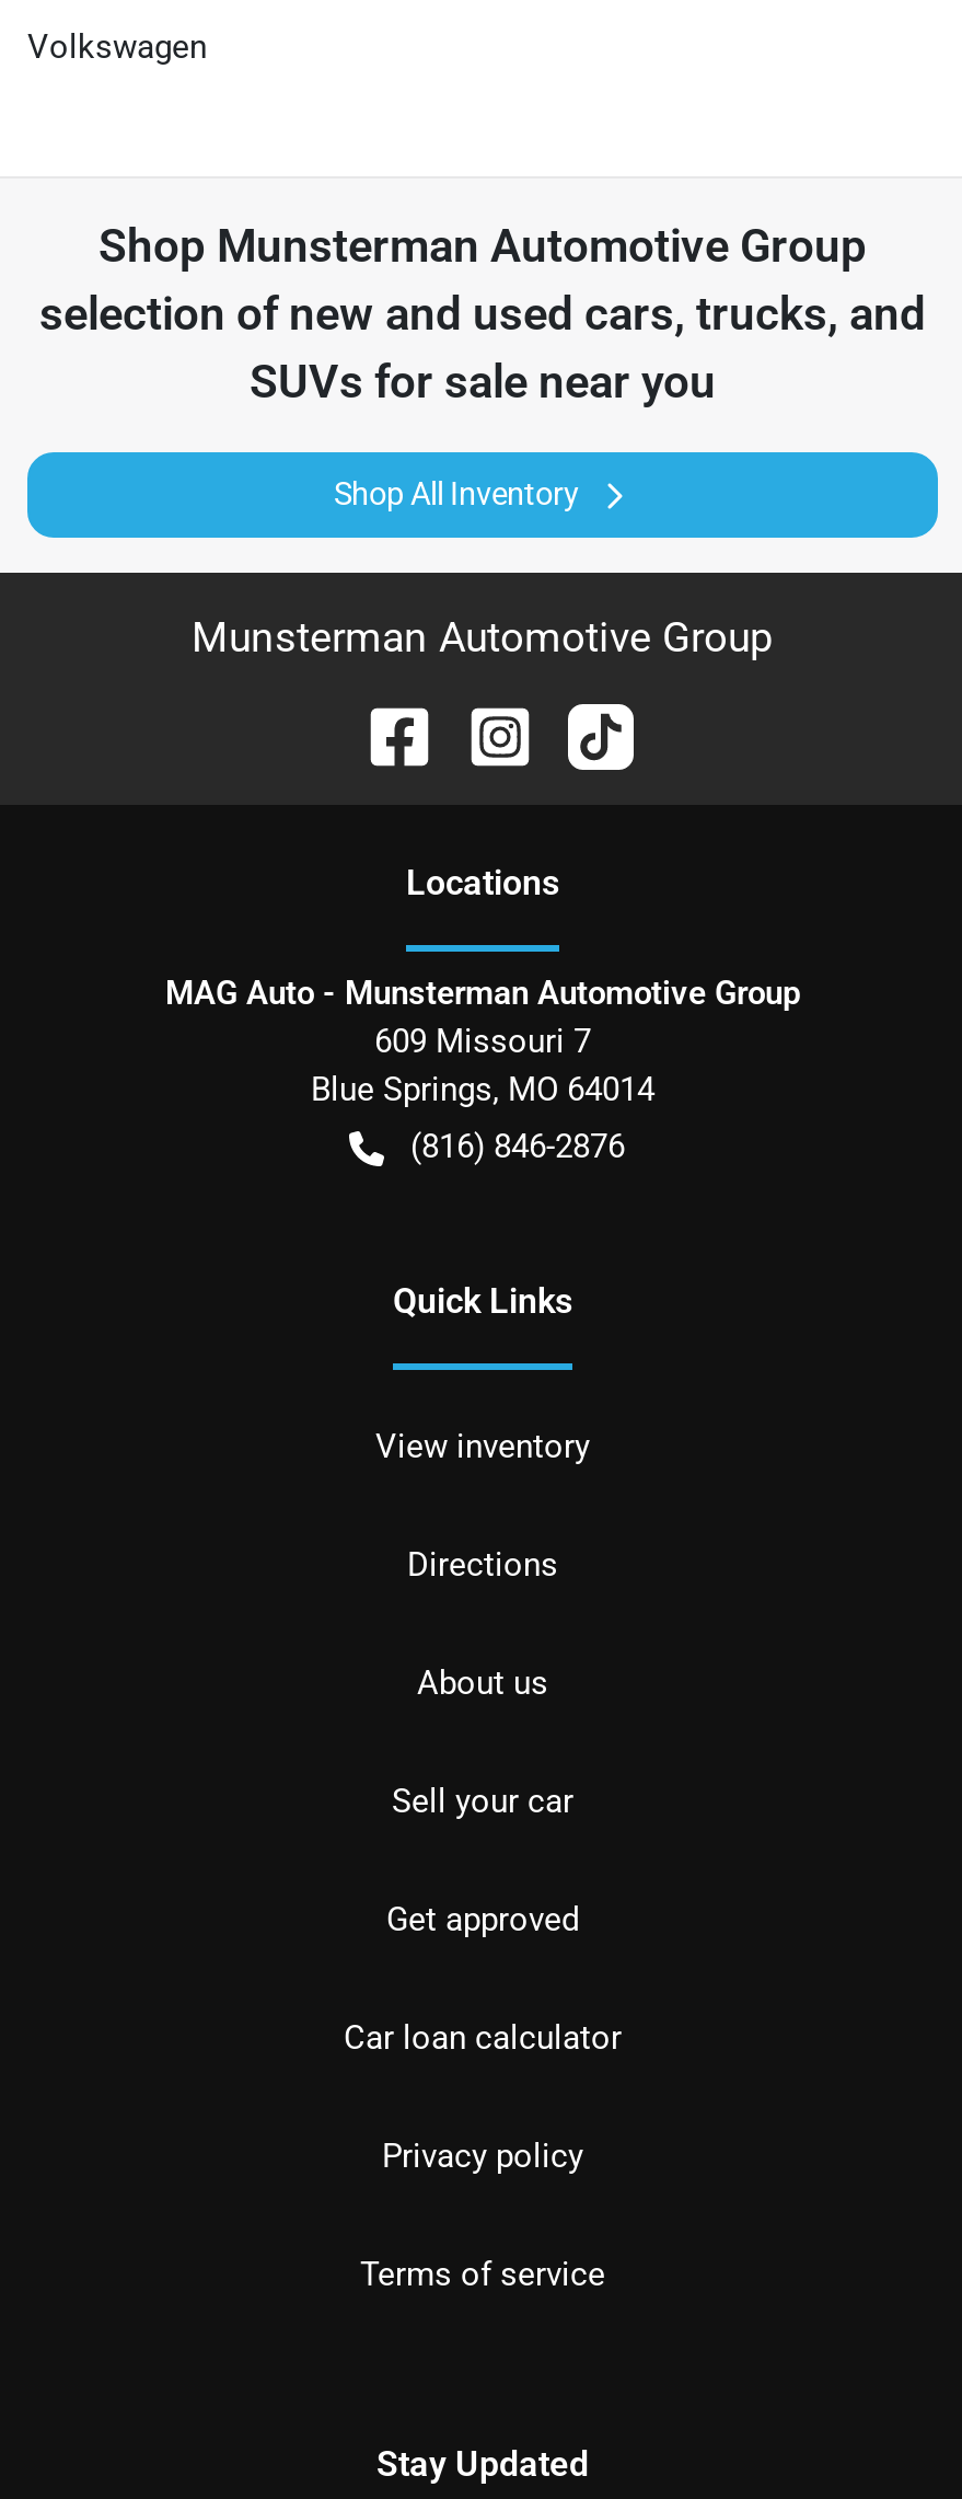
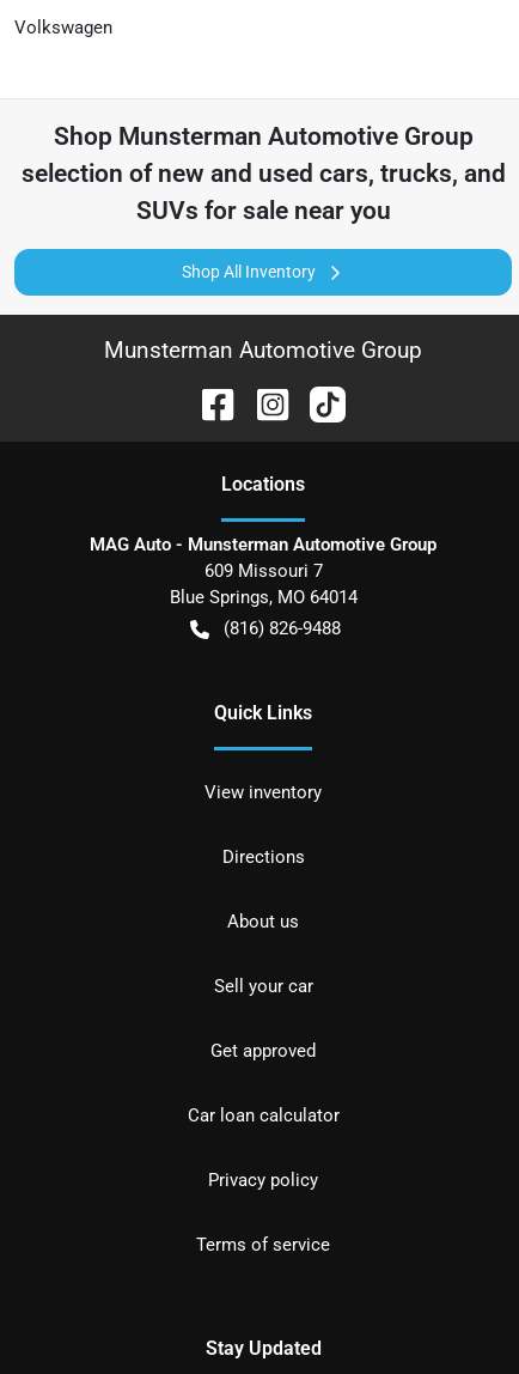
[410,1126,625,1166] (816) 846-2876 -> [224,617,341,639] (816) 826-9488

